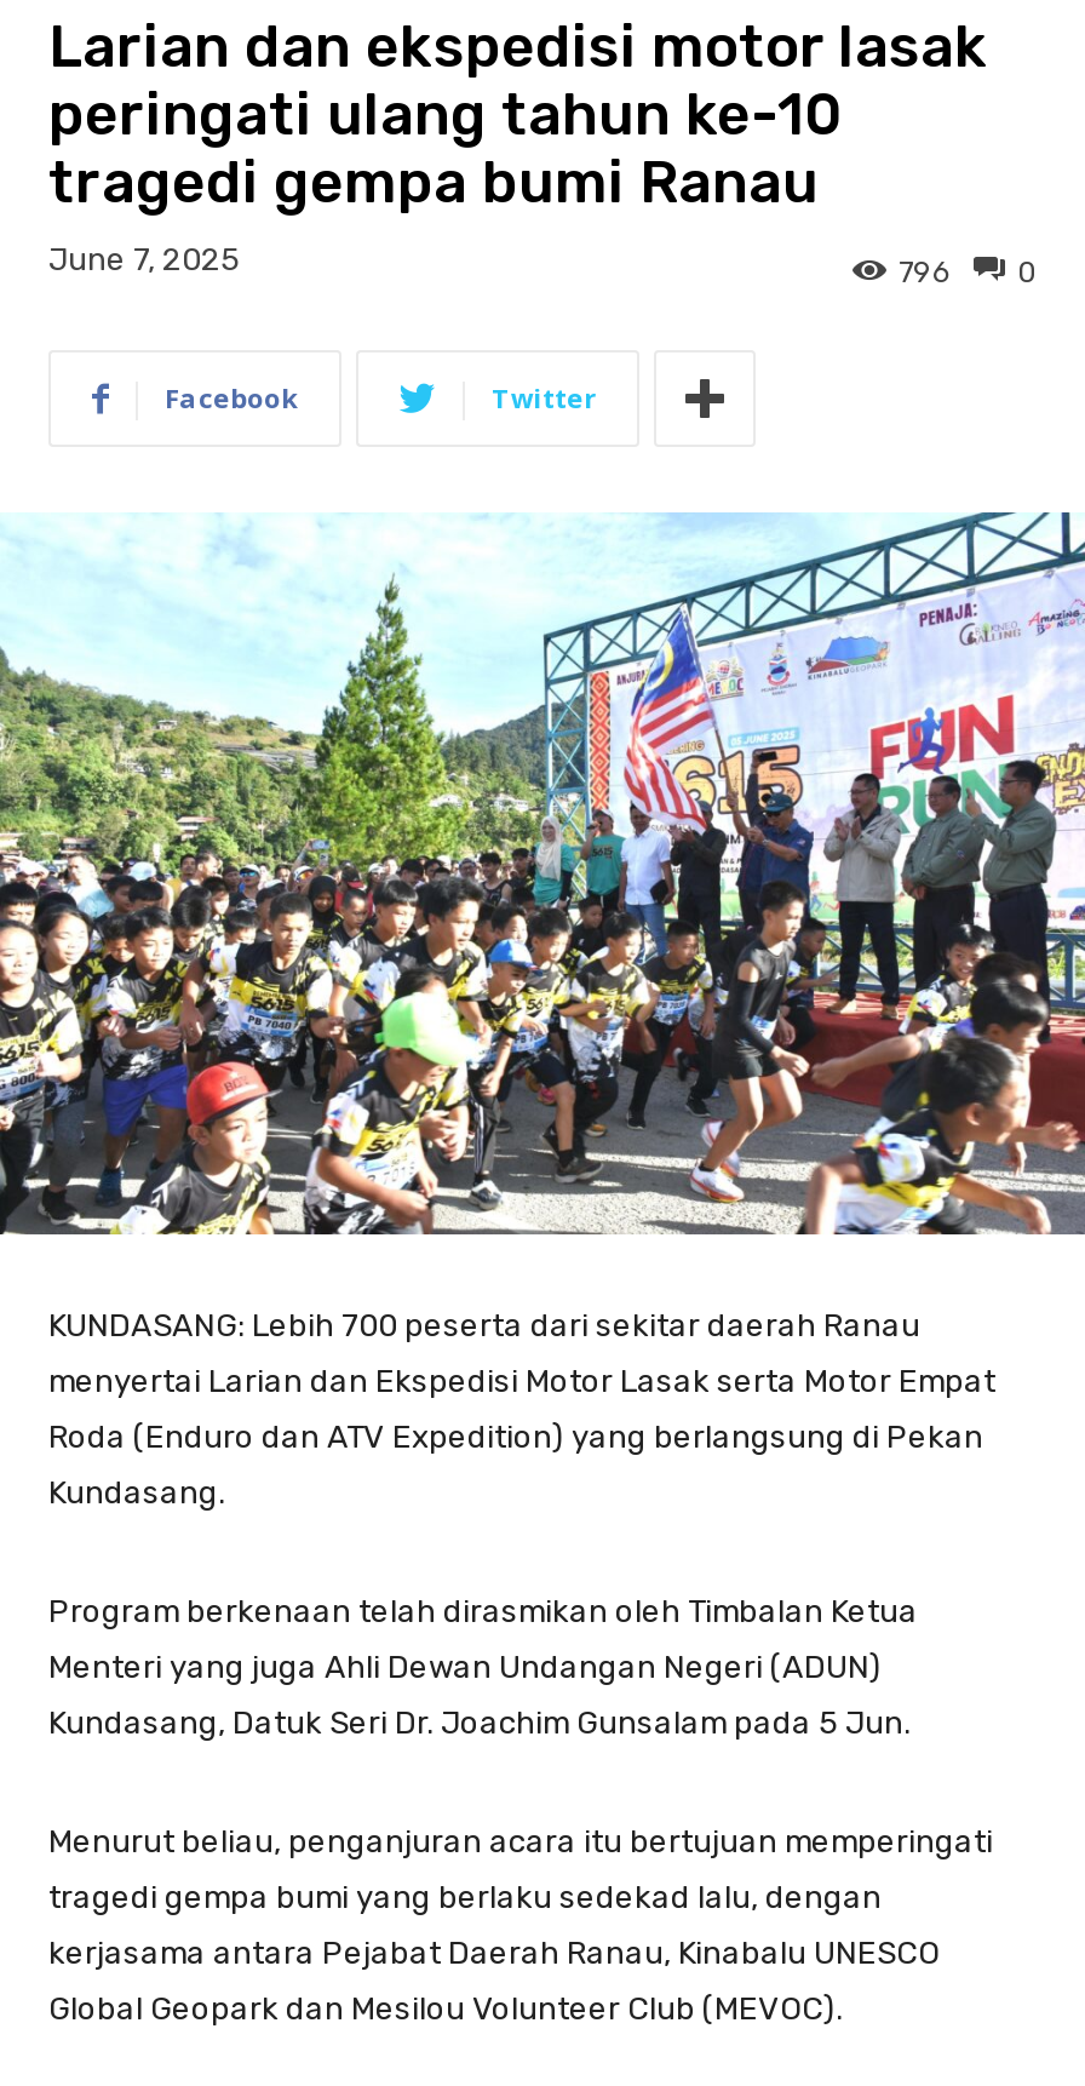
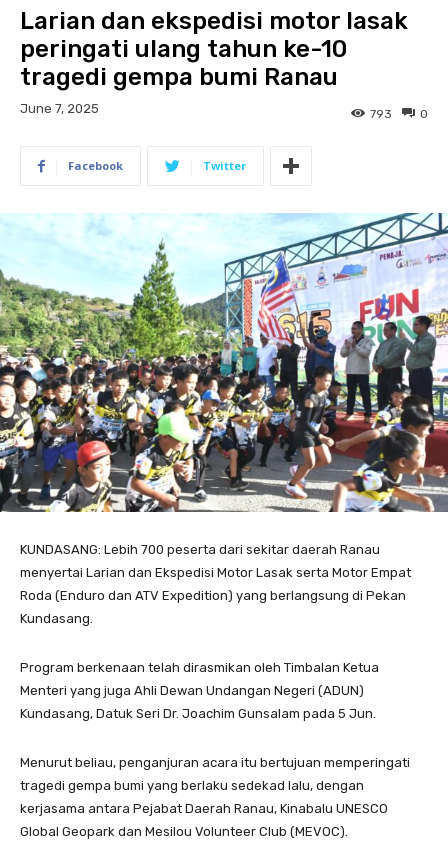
[899,255,1037,289] 796 0 -> [370,107,428,121] 793 0

